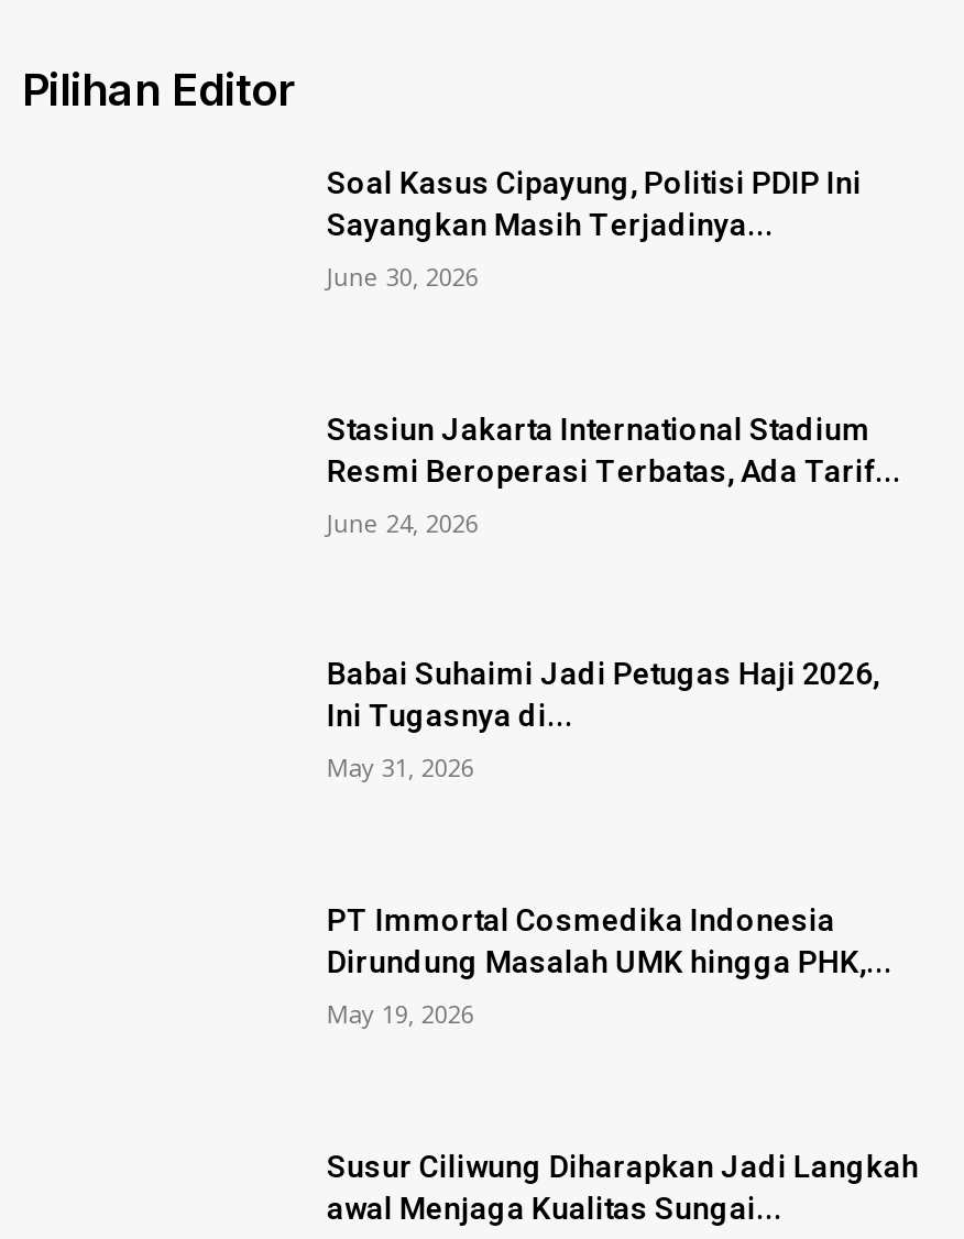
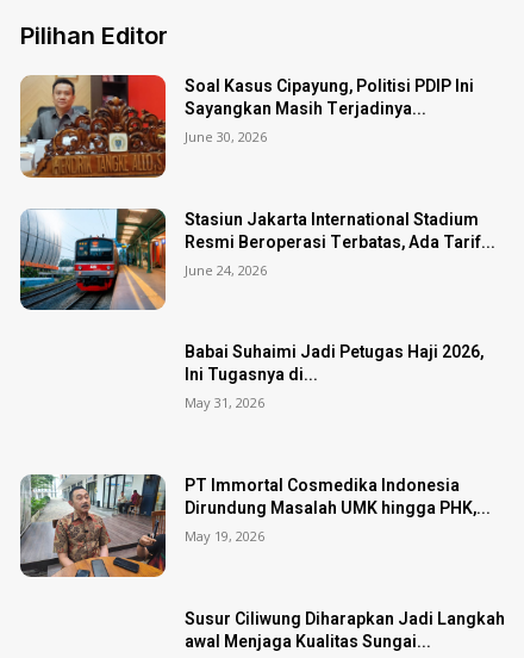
none -> [19,74,167,179] [image]
none -> [19,207,167,311] [image]
none -> [19,473,167,578] [image]

